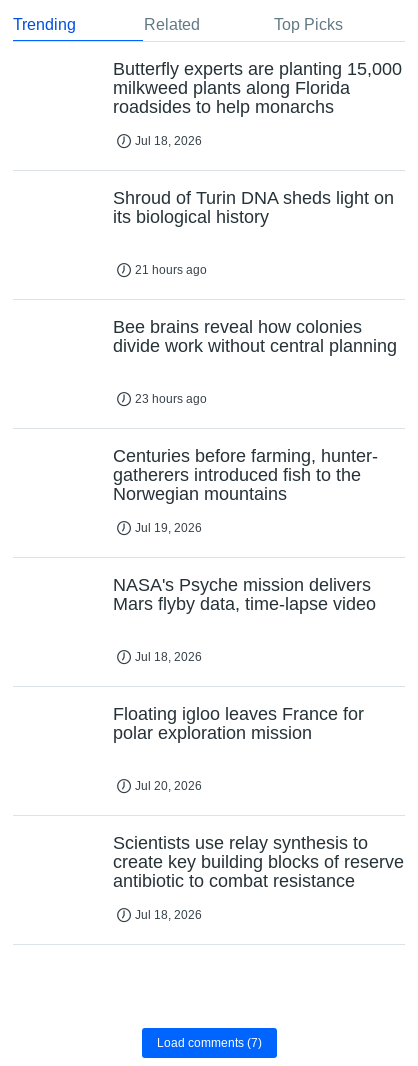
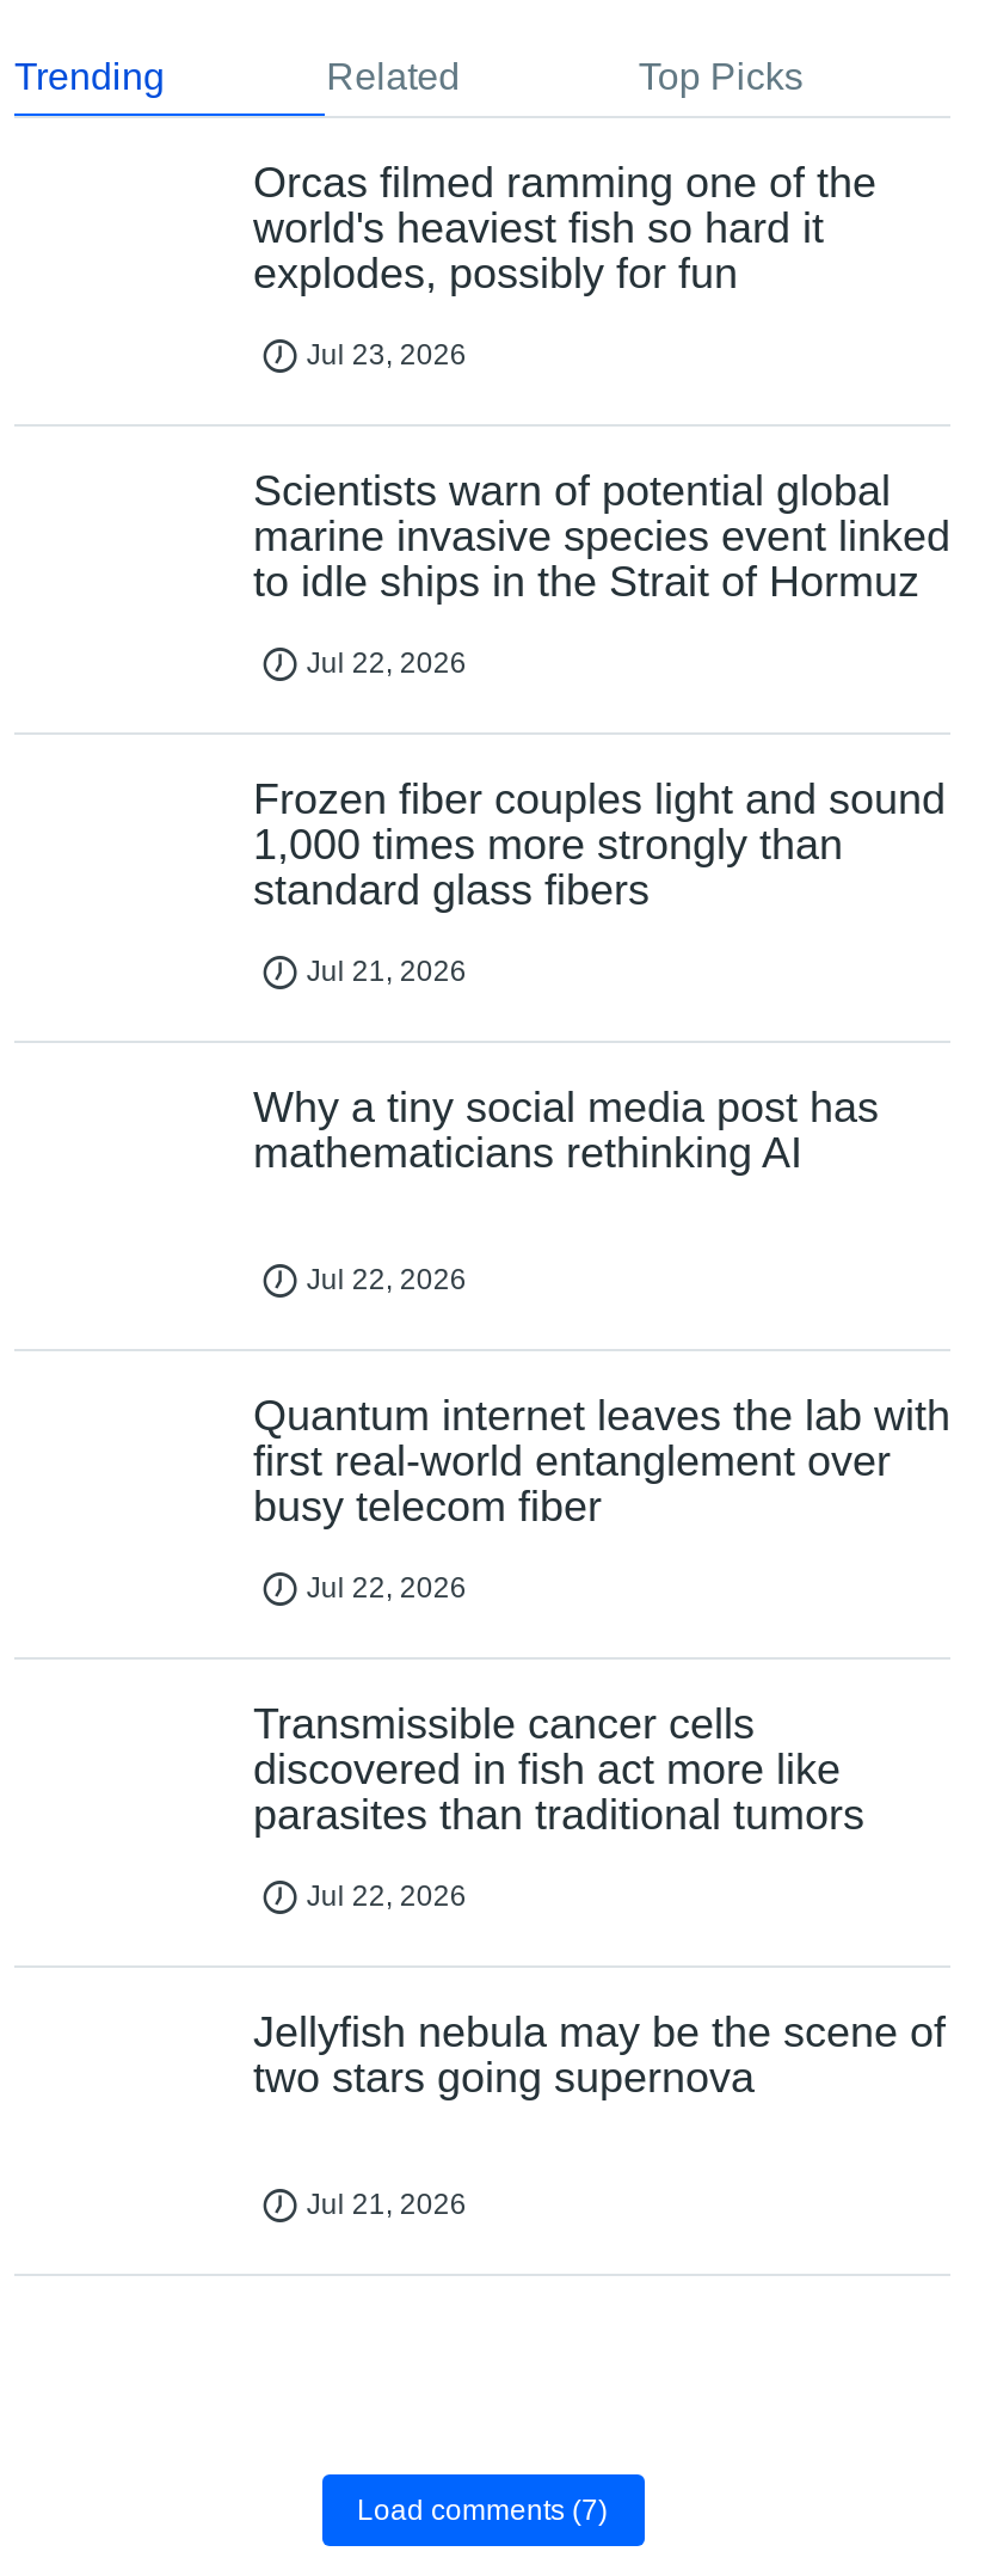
[113,59,402,117] Butterfly experts are planting 15,000 | milkweed plants along Florida | roadsides to help monarchs -> [253,158,876,297] Orcas filmed ramming one of the | world's heaviest fish so hard it | explodes, possibly for fun
[135,134,202,148] Jul 18, 2026 -> [307,338,467,371] Jul 23, 2026
[113,188,394,227] Shroud of Turin DNA sheds light on | its biological history -> [253,467,950,605] Scientists warn of potential global | marine invasive species event linked | to idle ships in the Strait of Hormuz
[135,263,207,277] 21 hours ago -> [307,646,467,679] Jul 22, 2026
[113,317,397,356] Bee brains reveal how colonies | divide work without central planning -> [253,775,946,914] Frozen fiber couples light and sound | 1,000 times more strongly than | standard glass fibers
[135,392,207,406] 23 hours ago -> [307,954,467,988] Jul 21, 2026
[113,446,378,504] Centuries before farming, hunter- | gatherers introduced fish to the | Norwegian mountains -> [253,1083,879,1176] Why a tiny social media post has | mathematicians rethinking AI
[135,521,202,535] Jul 19, 2026 -> [307,1262,467,1296] Jul 22, 2026
[113,575,376,614] NASA's Psyche mission delivers | Mars flyby data, time-lapse video -> [253,1391,950,1530] Quantum internet leaves the lab with | first real-world entanglement over | busy telecom fiber
[135,650,202,664] Jul 18, 2026 -> [307,1571,467,1604] Jul 22, 2026
[113,704,364,743] Floating igloo leaves France for | polar exploration mission -> [253,1700,864,1838] Transmissible cancer cells | discovered in fish act more like | parasites than traditional tumors
[135,779,202,793] Jul 20, 2026 -> [307,1879,467,1912] Jul 22, 2026
[113,833,404,891] Scientists use relay synthesis to | create key building blocks of reserve | antibiotic to combat resistance -> [253,2008,946,2101] Jellyfish nebula may be the scene of | two stars going supernova
[135,908,202,922] Jul 18, 2026 -> [307,2187,467,2221] Jul 21, 2026

